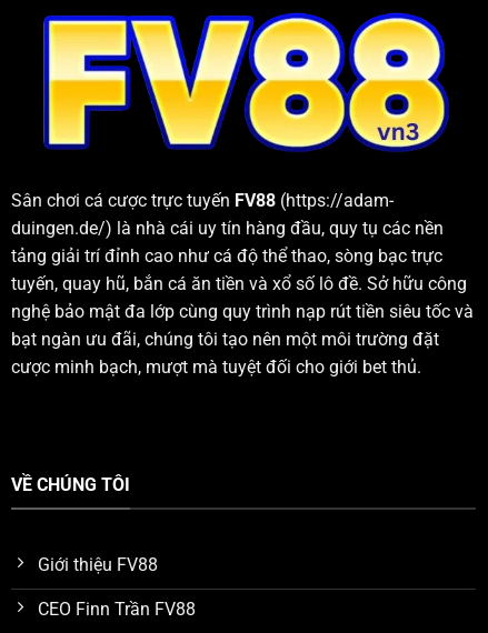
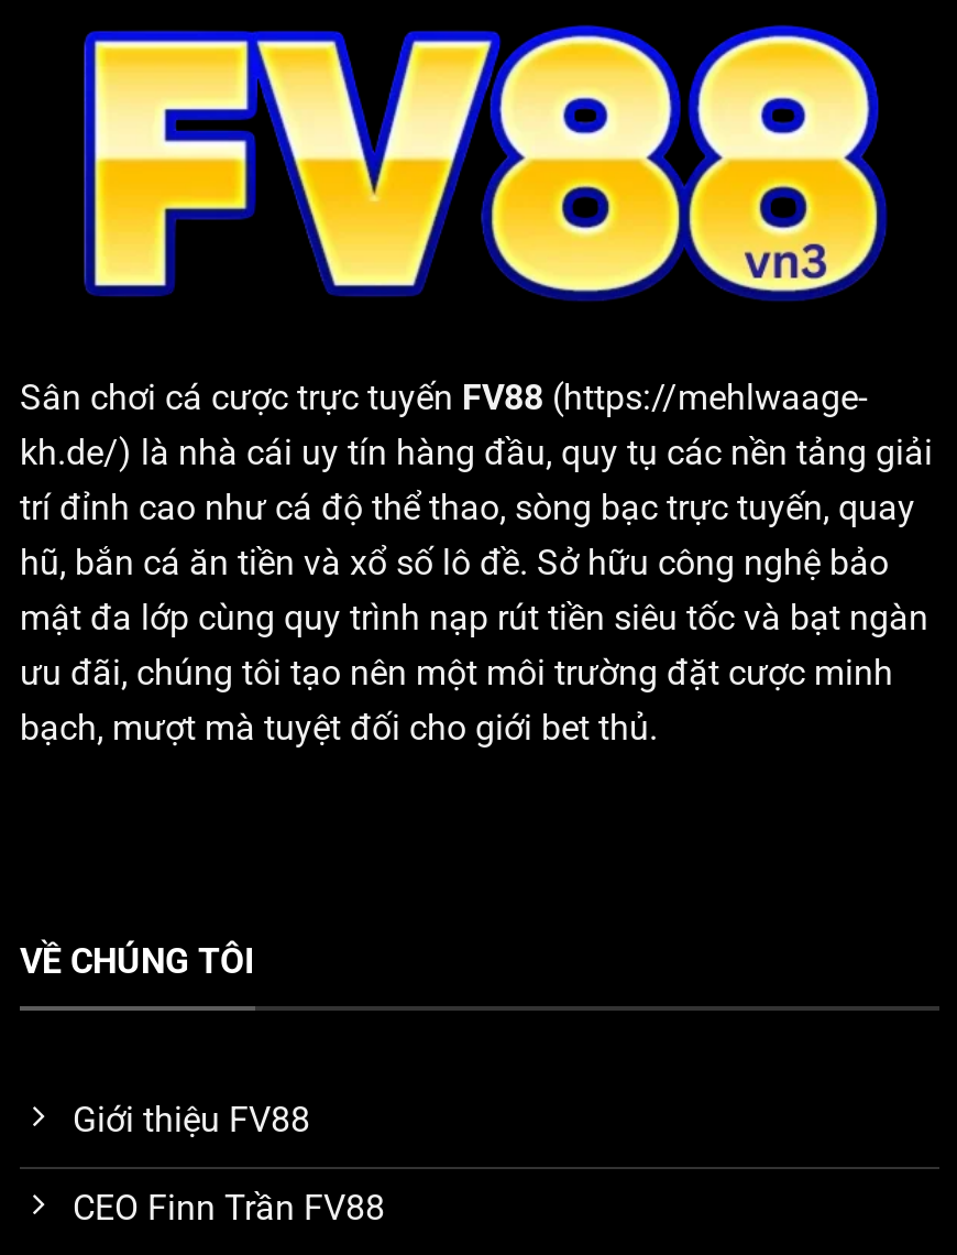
[11,190,474,378] Sân chơi cá cược trực tuyến FV88 (https://adam- | duingen.de/) là nhà cái uy tín hàng đầu, quy tụ các nền | tảng giải trí đỉnh cao như cá độ thể thao, sòng bạc trực | tuyến, quay hũ, bắn cá ăn tiền và xổ số lô đề. Sở hữu công | nghệ bảo mật đa lớp cùng quy trình nạp rút tiền siêu tốc và | bạt ngàn ưu đãi, chúng tôi tạo nên một môi trường đặt | cược minh bạch, mượt mà tuyệt đối cho giới bet thủ. -> [20,378,933,750] Sân chơi cá cược trực tuyến FV88 (https://mehlwaage- | kh.de/) là nhà cái uy tín hàng đầu, quy tụ các nền tảng giải | trí đỉnh cao như cá độ thể thao, sòng bạc trực tuyến, quay | hũ, bắn cá ăn tiền và xổ số lô đề. Sở hữu công nghệ bảo | mật đa lớp cùng quy trình nạp rút tiền siêu tốc và bạt ngàn | ưu đãi, chúng tôi tạo nên một môi trường đặt cược minh | bạch, mượt mà tuyệt đối cho giới bet thủ.

